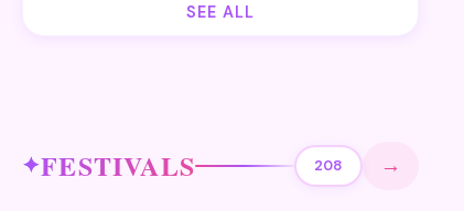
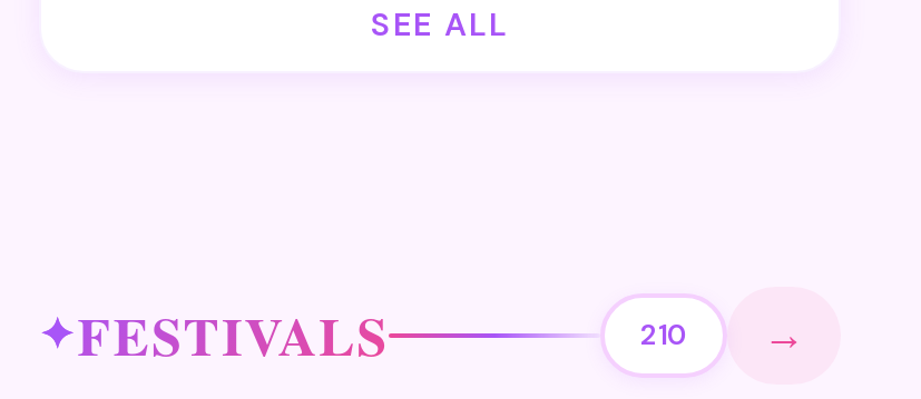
[314,156,343,175] 208 -> [640,316,687,354] 210

